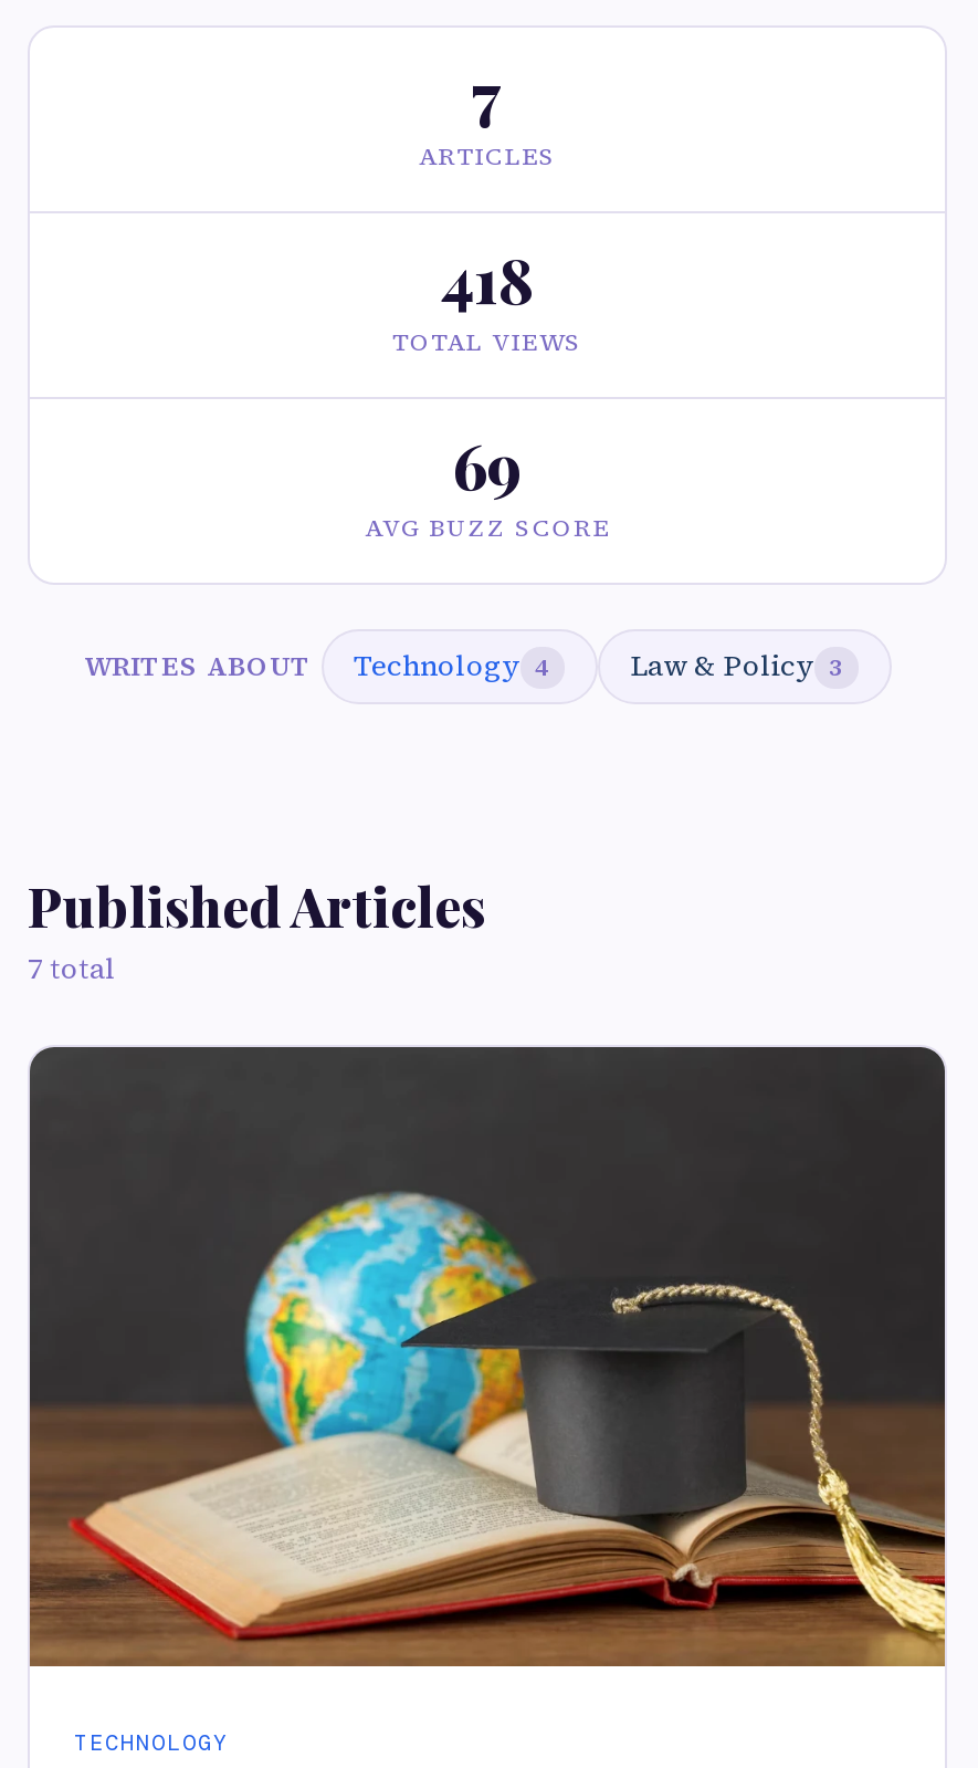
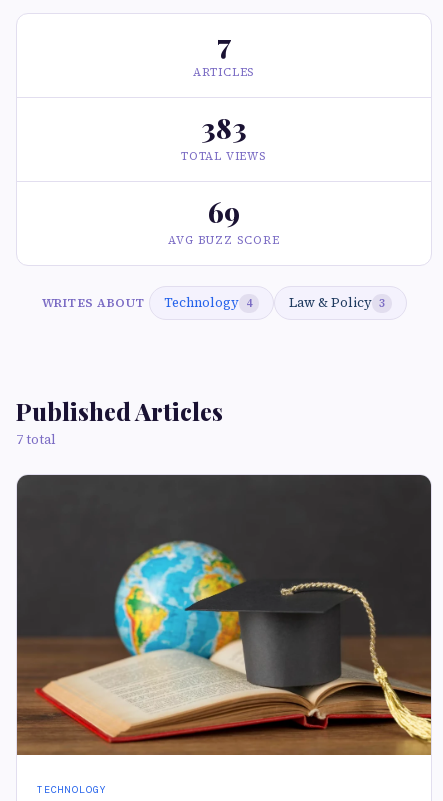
[441,238,534,320] 418 -> [201,109,247,146] 383

